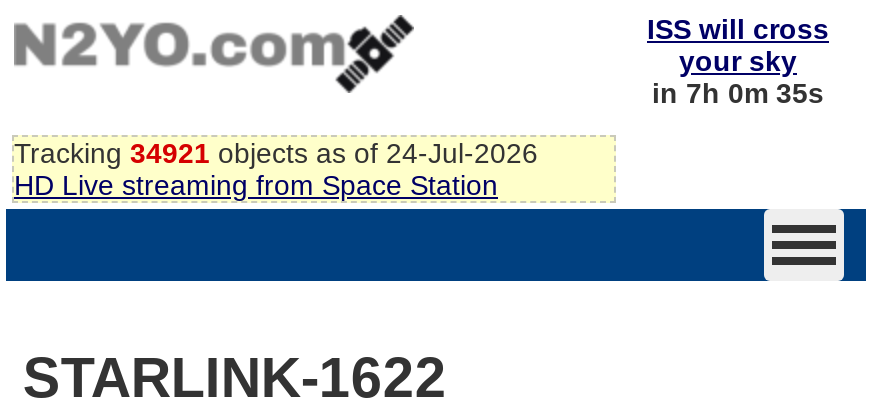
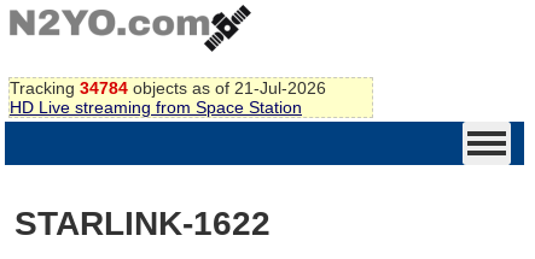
[647,13,829,109] ISS will cross | your sky | in 7h 0m 35s -> none
[14,137,538,169] Tracking 34921 objects as of 24-Jul-2026 -> [10,78,326,97] Tracking 34784 objects as of 21-Jul-2026

